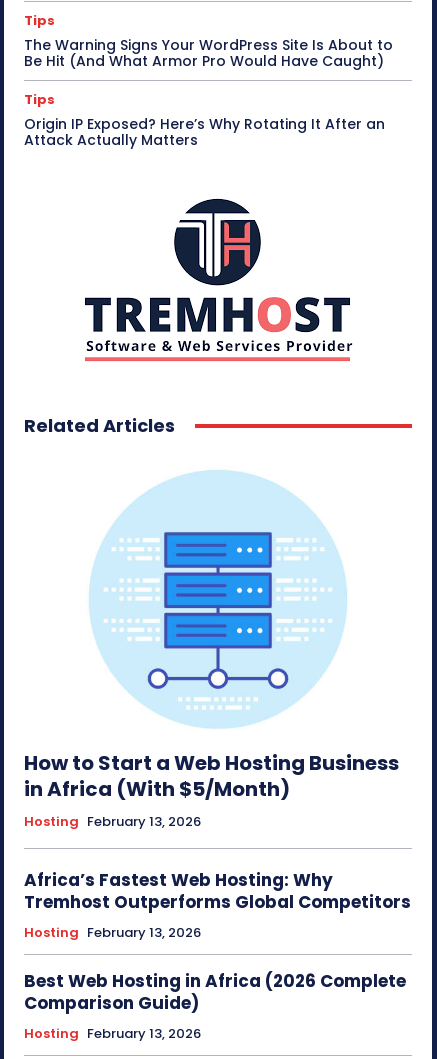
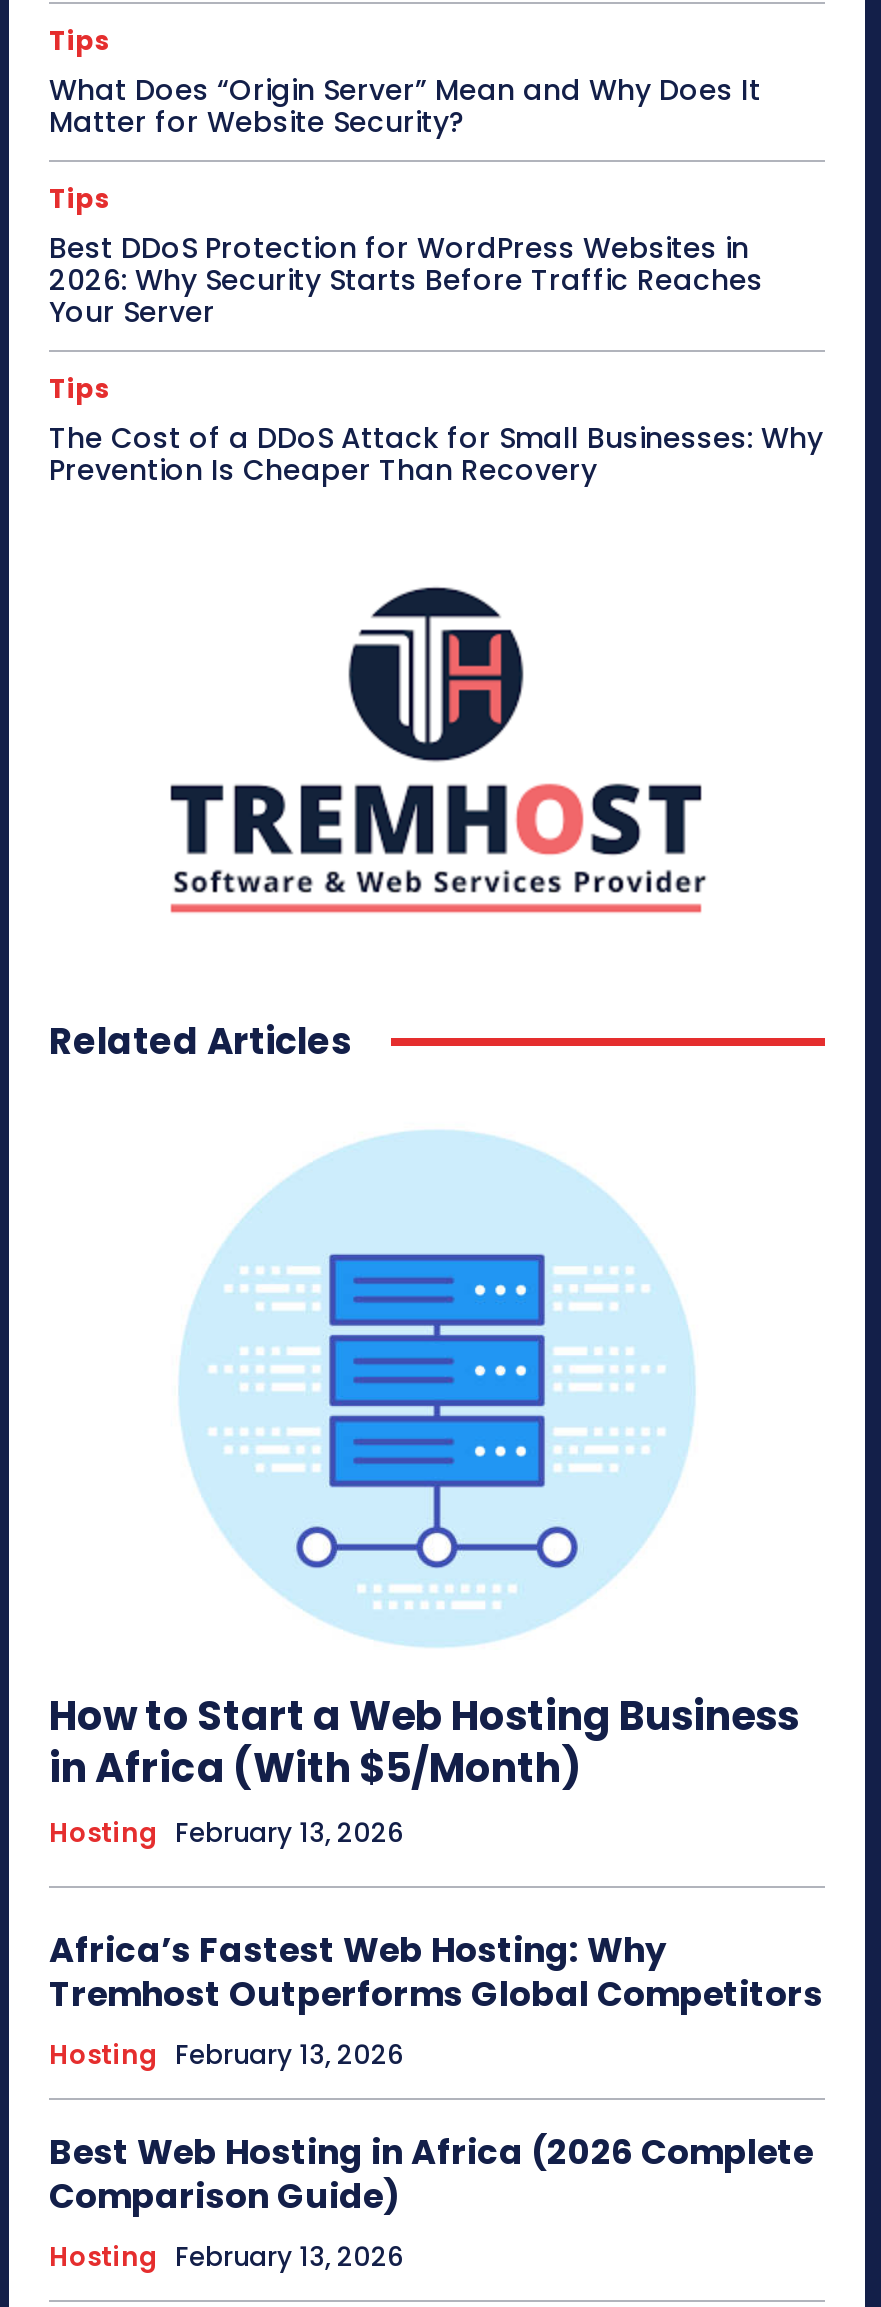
[24,35,393,71] The Warning Signs Your WordPress Site Is About to | Be Hit (And What Armor Pro Would Have Caught) -> [49,70,761,142] What Does “Origin Server” Mean and Why Does It | Matter for Website Security?
[24,114,385,150] Origin IP Exposed? Here’s Why Rotating It After an | Attack Actually Matters -> [49,228,823,490] Best DDoS Protection for WordPress Websites in | 2026: Why Security Starts Before Traffic Reaches | Your Server | Tips | The Cost of a DDoS Attack for Small Businesses: Why | Prevention Is Cheaper Than Recovery

